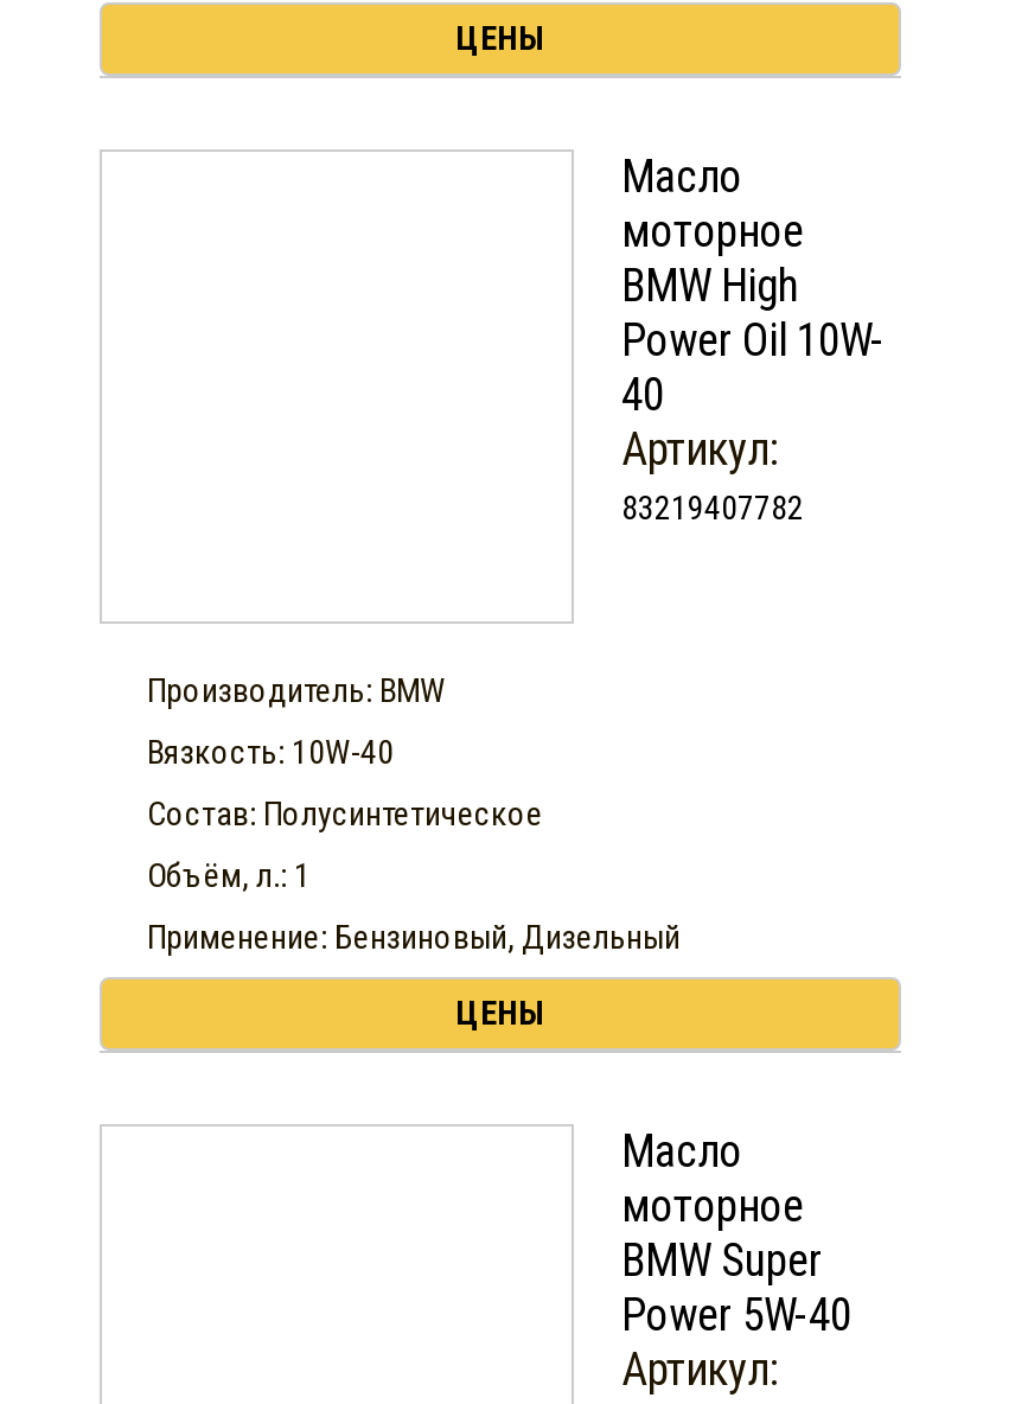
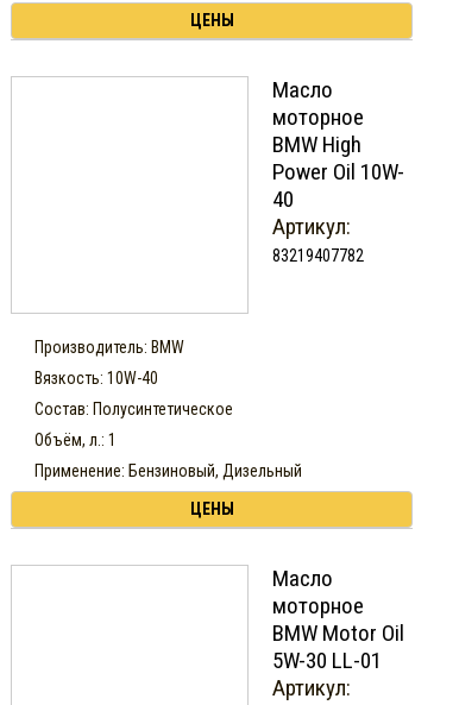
[621,1233,851,1342] BMW Super | Power 5W-40 -> [272,619,404,674] BMW Motor Oil | 5W-30 LL-01

